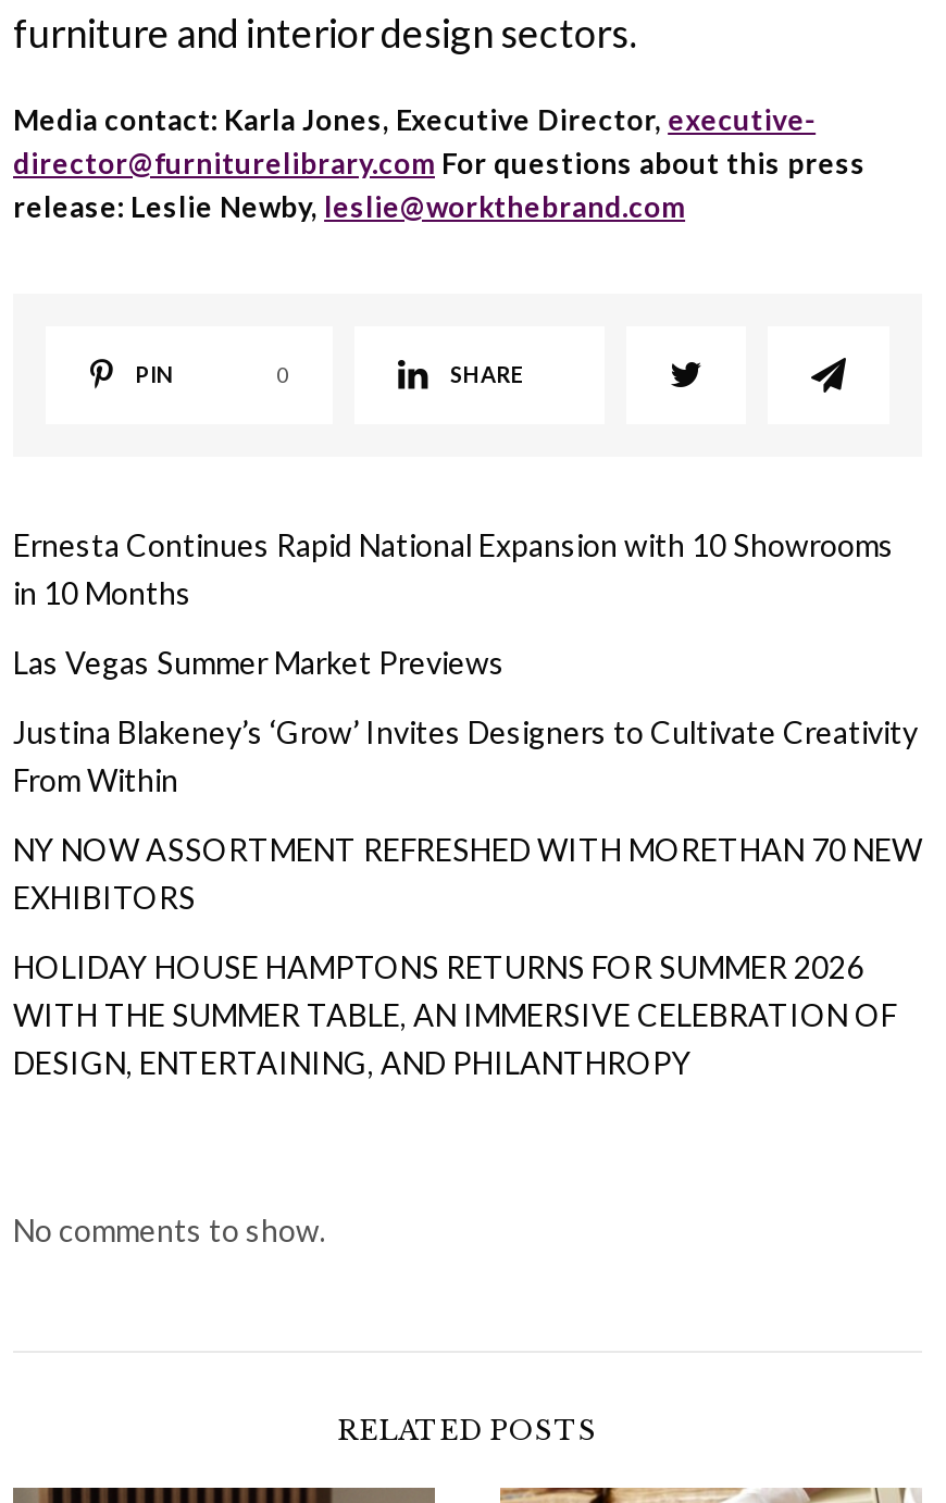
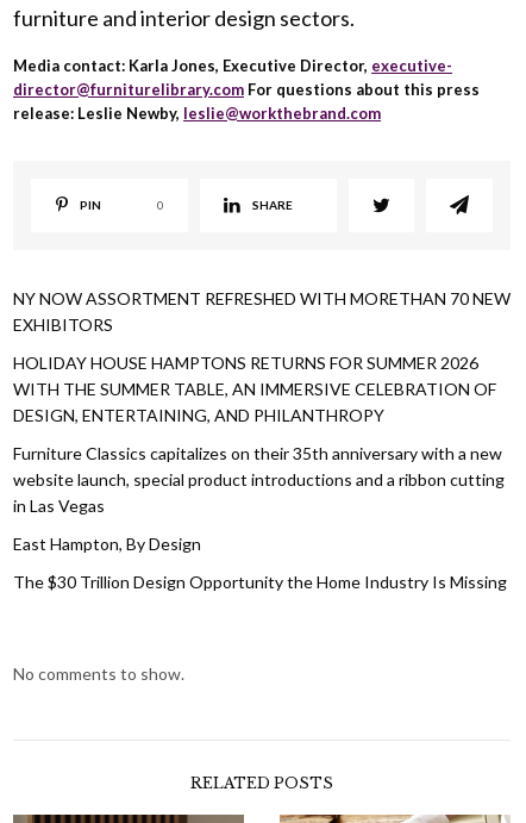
[13,526,918,798] Ernesta Continues Rapid National Expansion with 10 Showrooms | in 10 Months | Las Vegas Summer Market Previews | Justina Blakeney’s ‘Grow’ Invites Designers to Cultivate Creativity | From Within -> none
moved [13,830,922,1081] -> [13,288,511,425]: NY NOW ASSORTMENT REFRESHED WITH MORETHAN 70 NEW | EXHIBITORS | HOLIDAY HOUSE HAMPTONS RETURNS FOR SUMMER 2026 | WITH THE SUMMER TABLE, AN IMMERSIVE CELEBRATION OF | DESIGN, ENTERTAINING, AND PHILANTHROPY
none -> [13,443,507,592] Furniture Classics capitalizes on their 35th anniversary with a new | website launch, special product introductions and a ribbon cutting | in Las Vegas | East Hampton, By Design | The $30 Trillion Design Opportunity the Home Industry Is Missing

